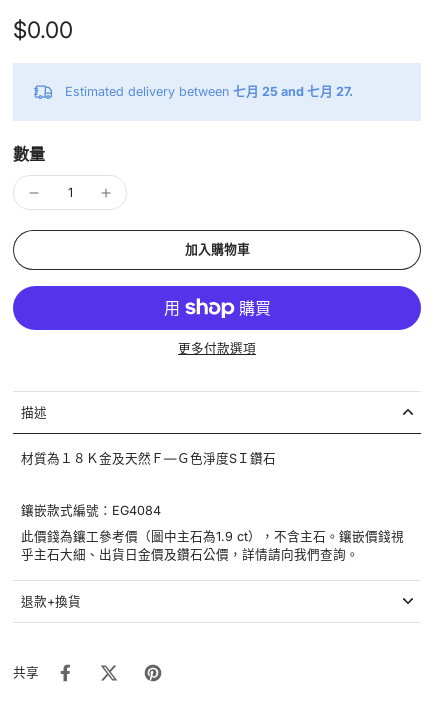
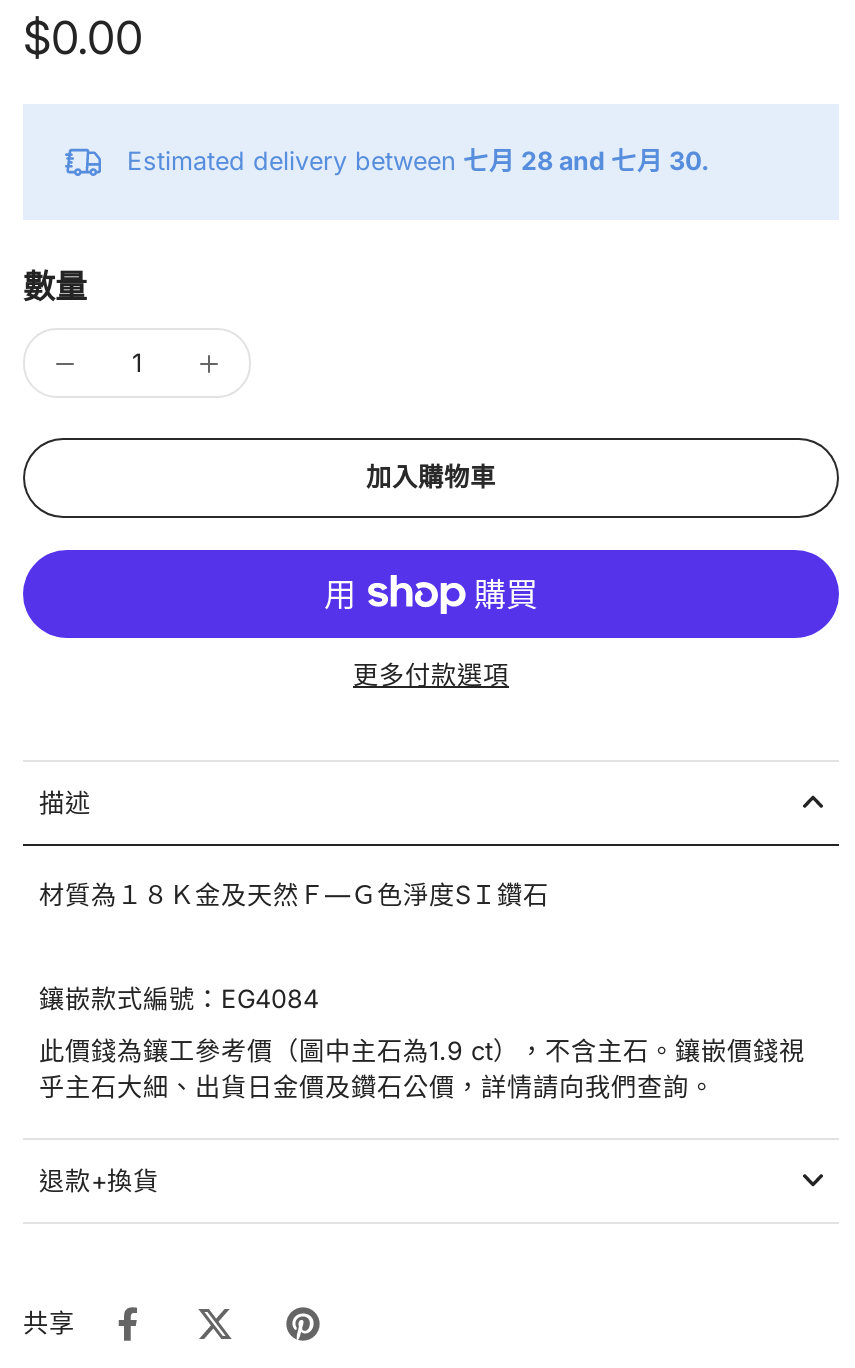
[65,84,353,99] Estimated delivery between七月 25 and 七月 27. -> [127,146,709,176] Estimated delivery between七月 28 and 七月 30.

